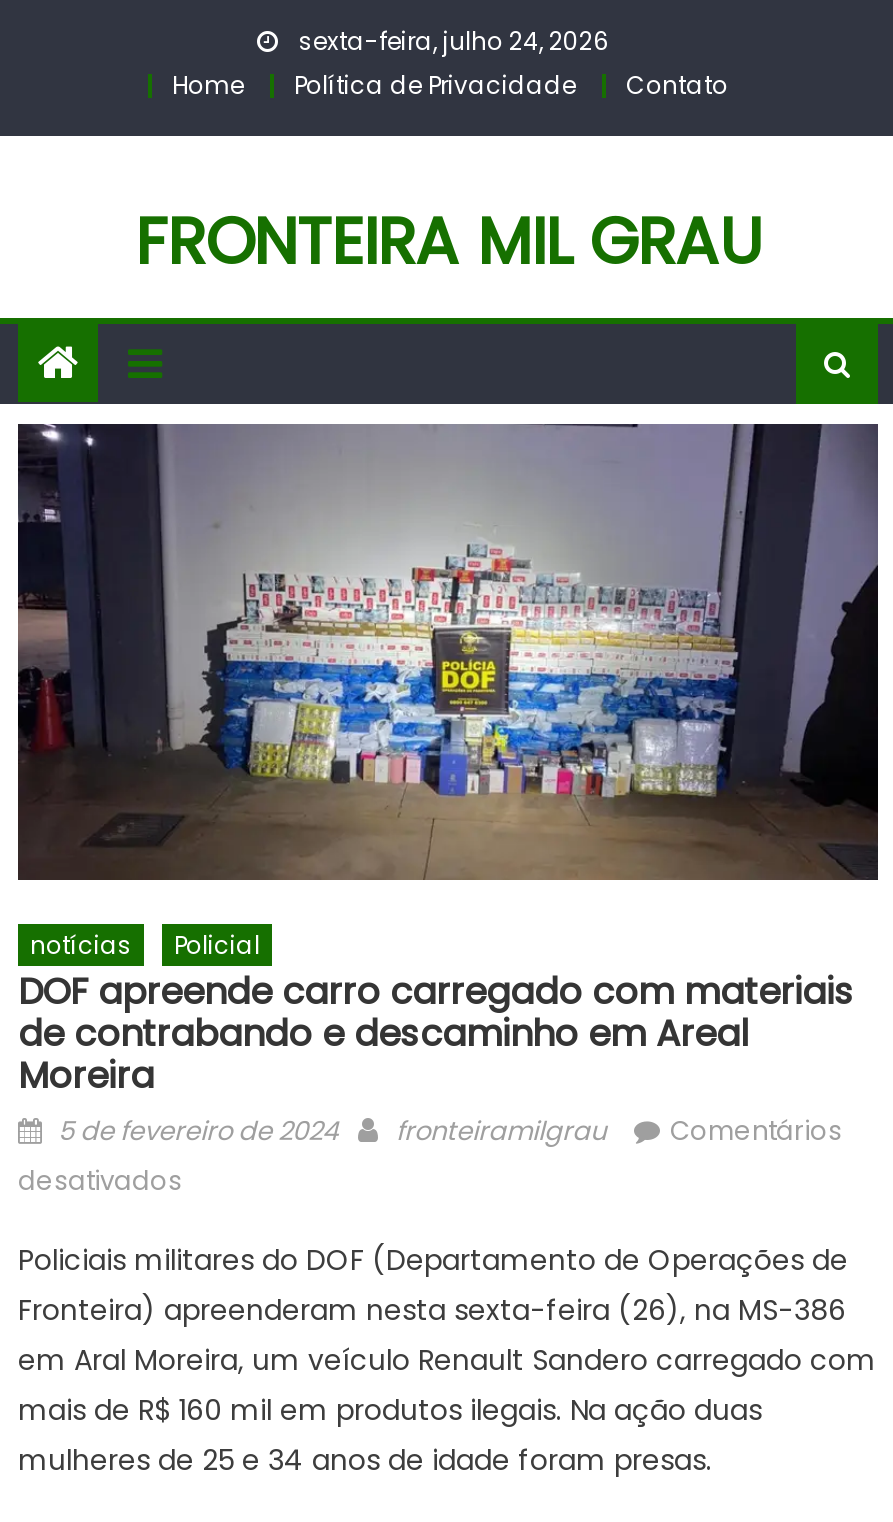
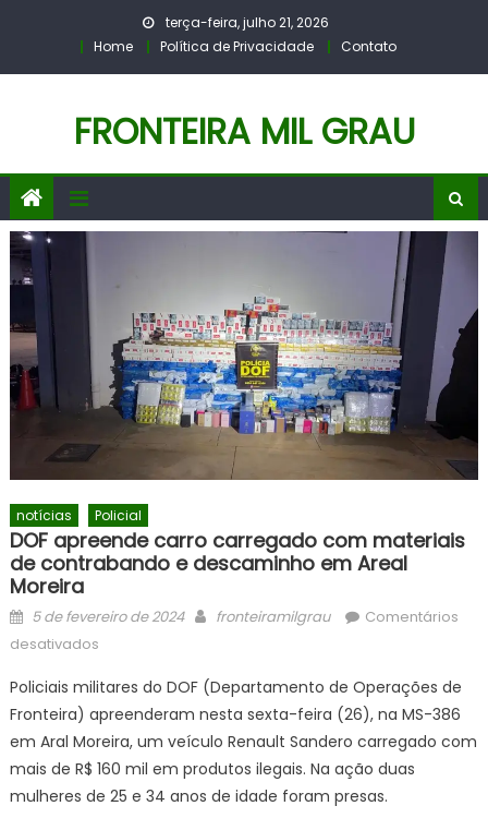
[293,24,609,58] sexta-feira, julho 24, 2026 -> [162,13,329,32] terça-feira, julho 21, 2026

